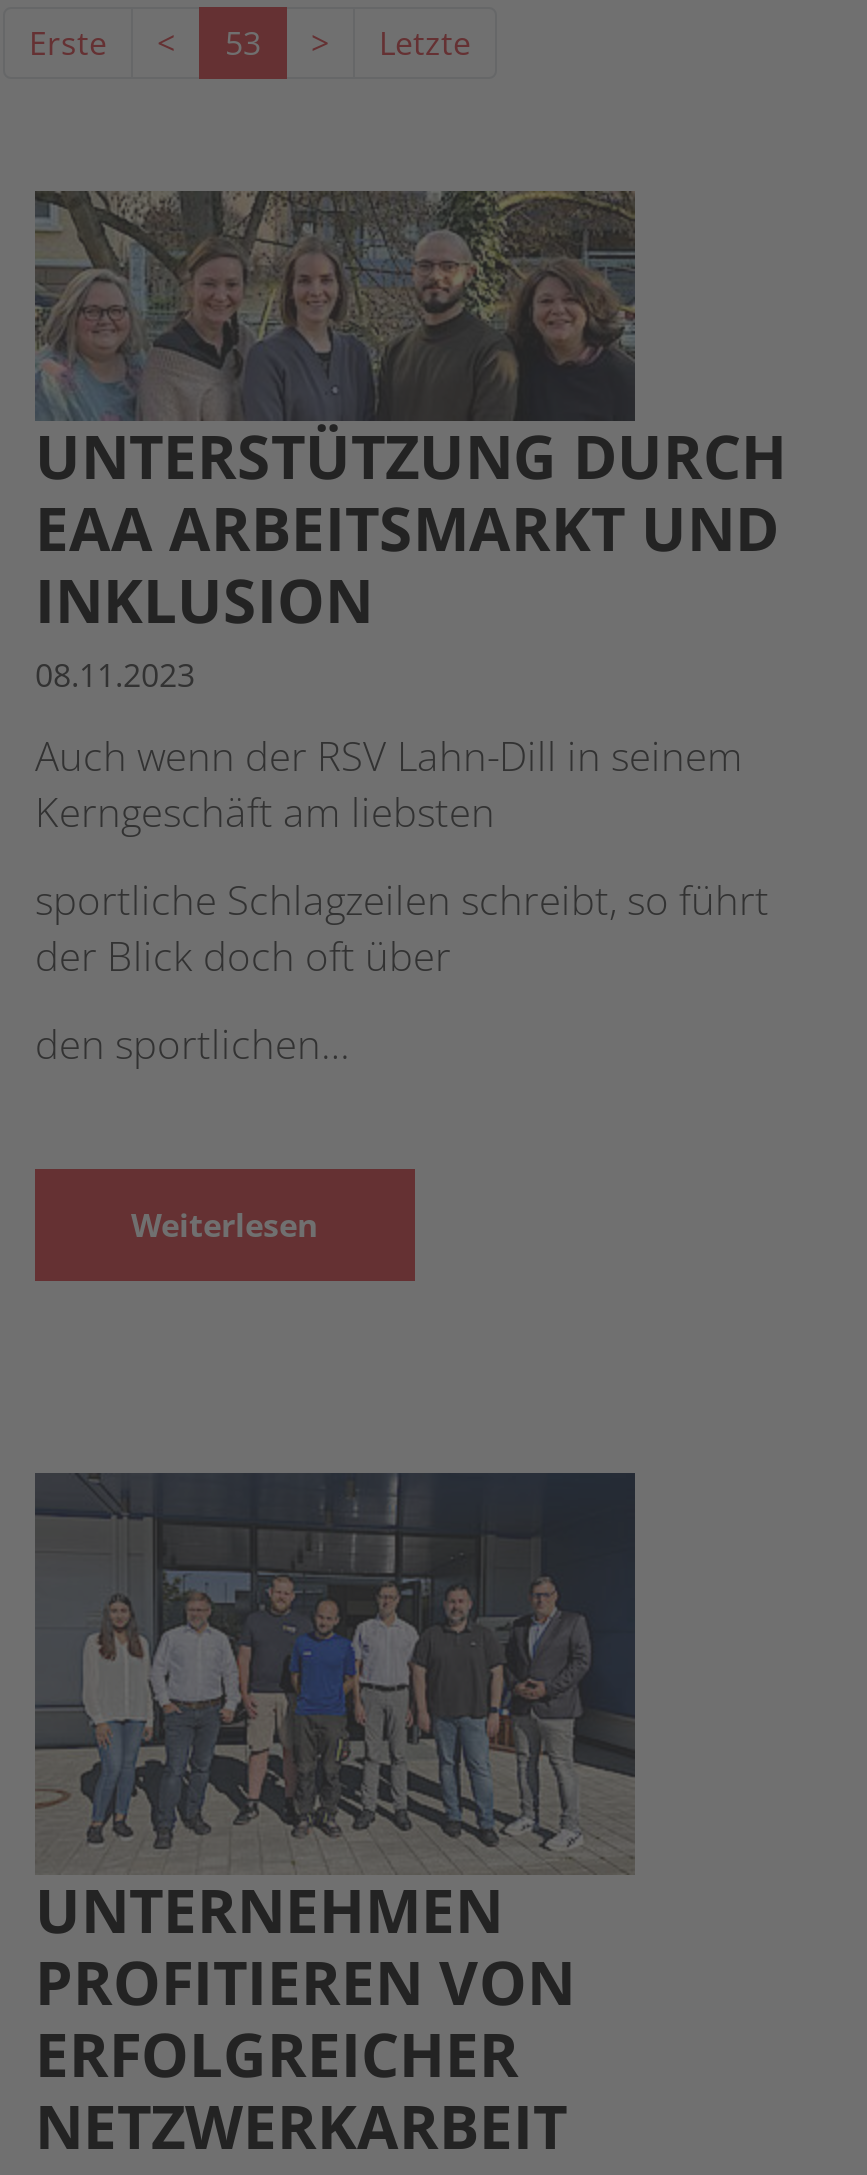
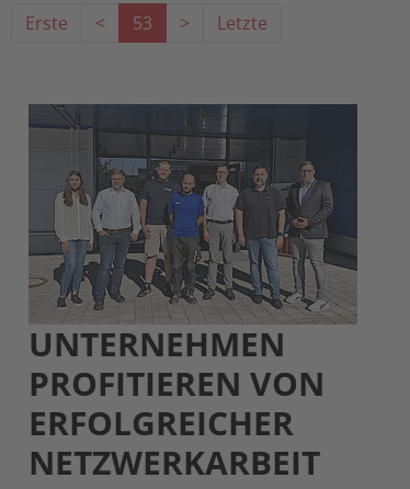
[35,189,787,1246] [image] | UNTERSTÜTZUNG DURCH | EAA ARBEITSMARKT UND | INKLUSION | 08.11.2023 | Auch wenn der RSV Lahn-Dill in seinem | Kerngeschäft am liebsten | sportliche Schlagzeilen schreibt, so führt | der Blick doch oft über | den sportlichen… | Weiterlesen -> none

